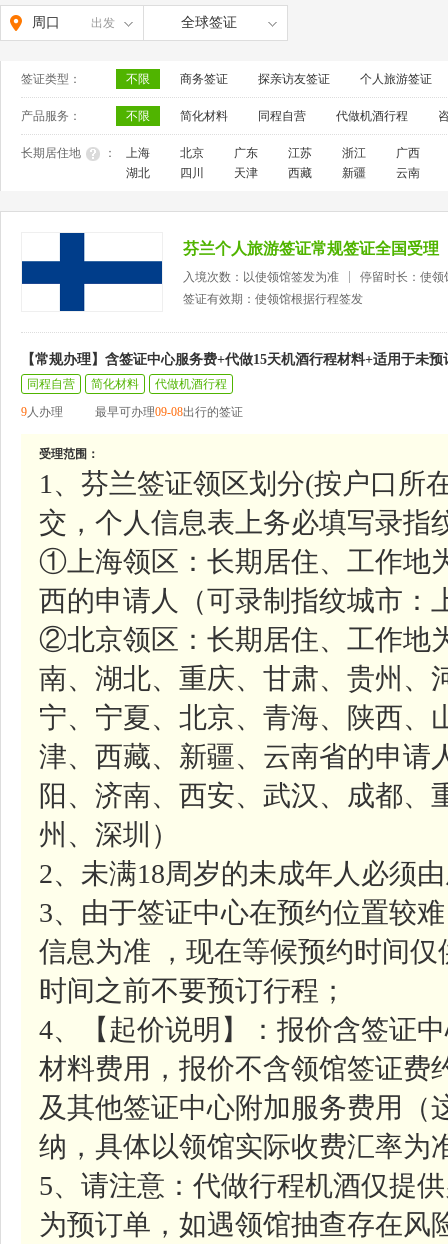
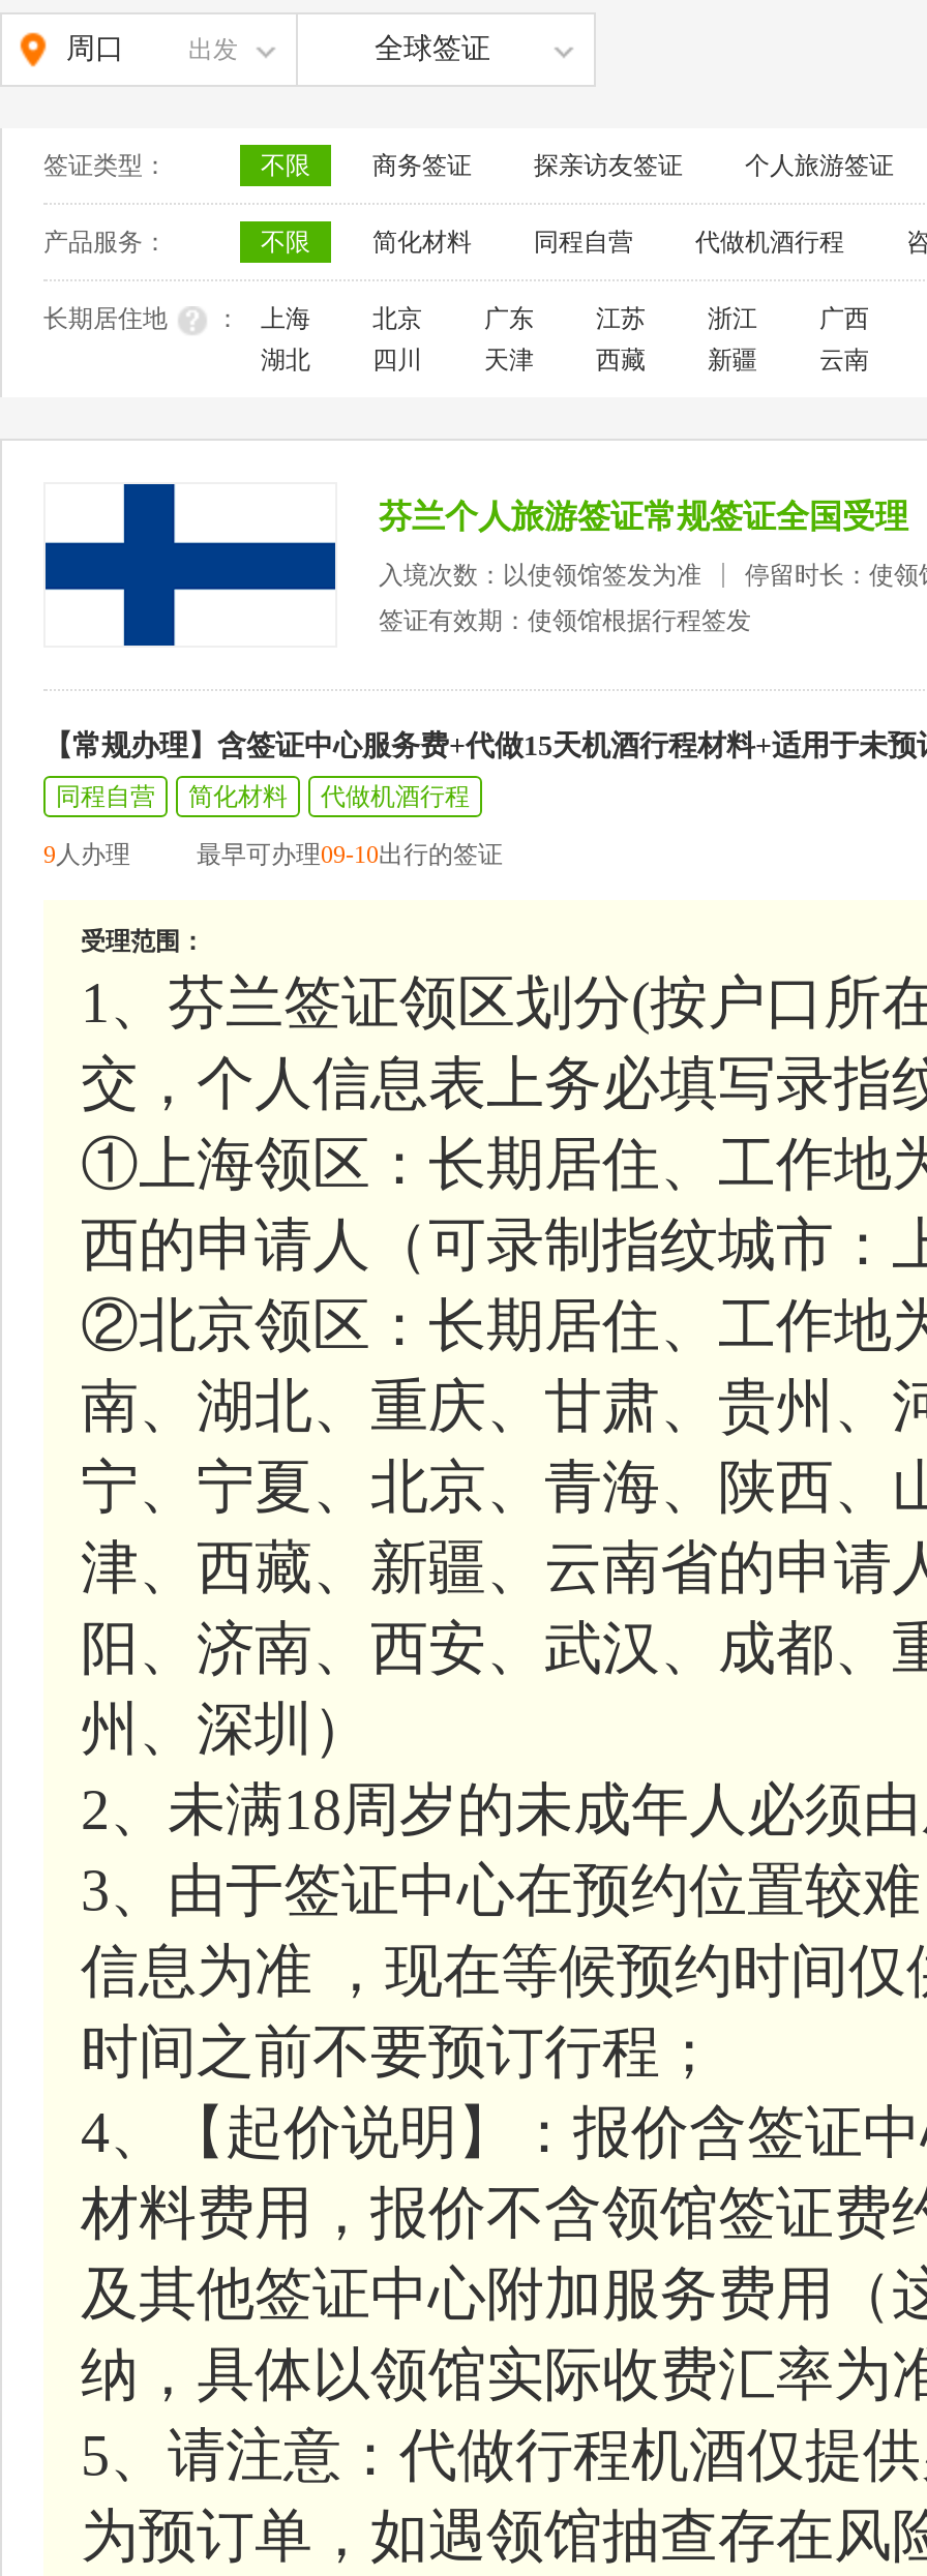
[95,405,243,419] 最早可办理09-08出行的签证 -> [197,840,503,869] 最早可办理09-10出行的签证

